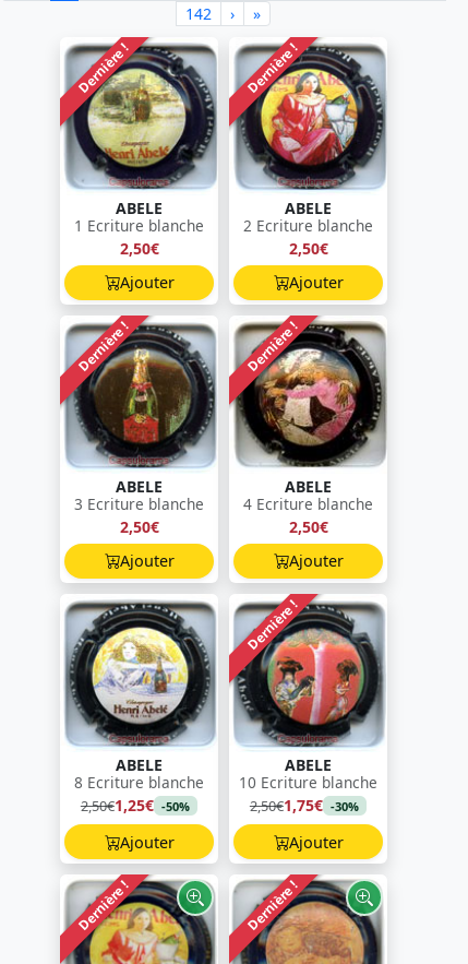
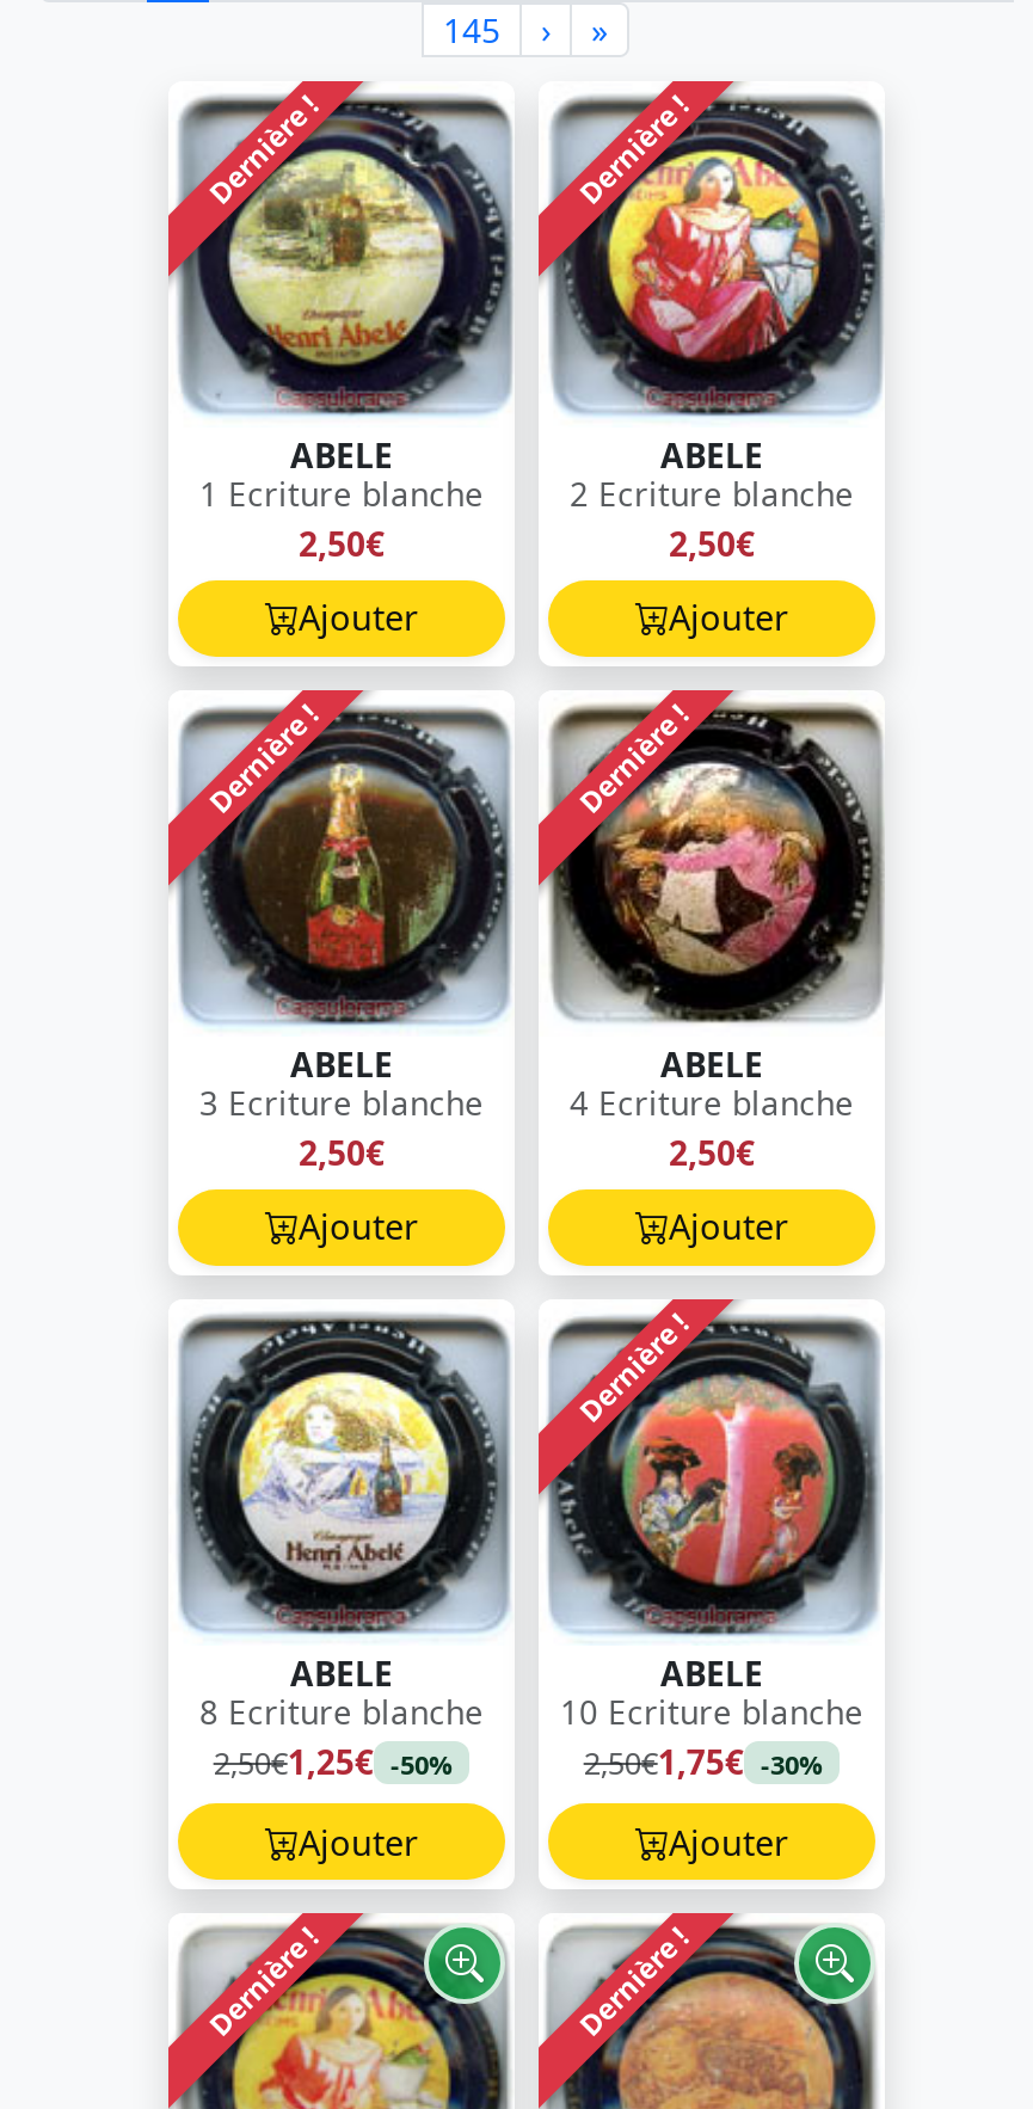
[185,3,212,24] 142 -> [443,6,500,52] 145

